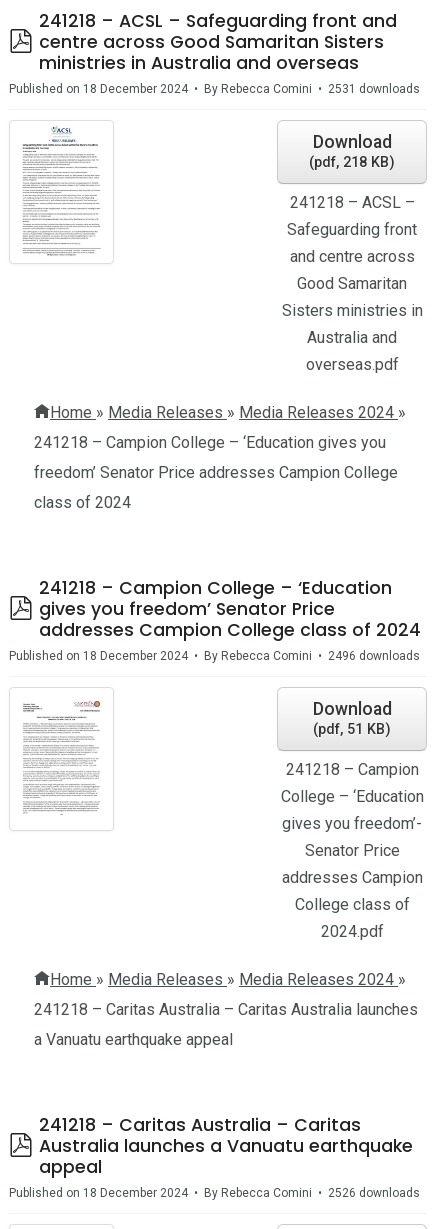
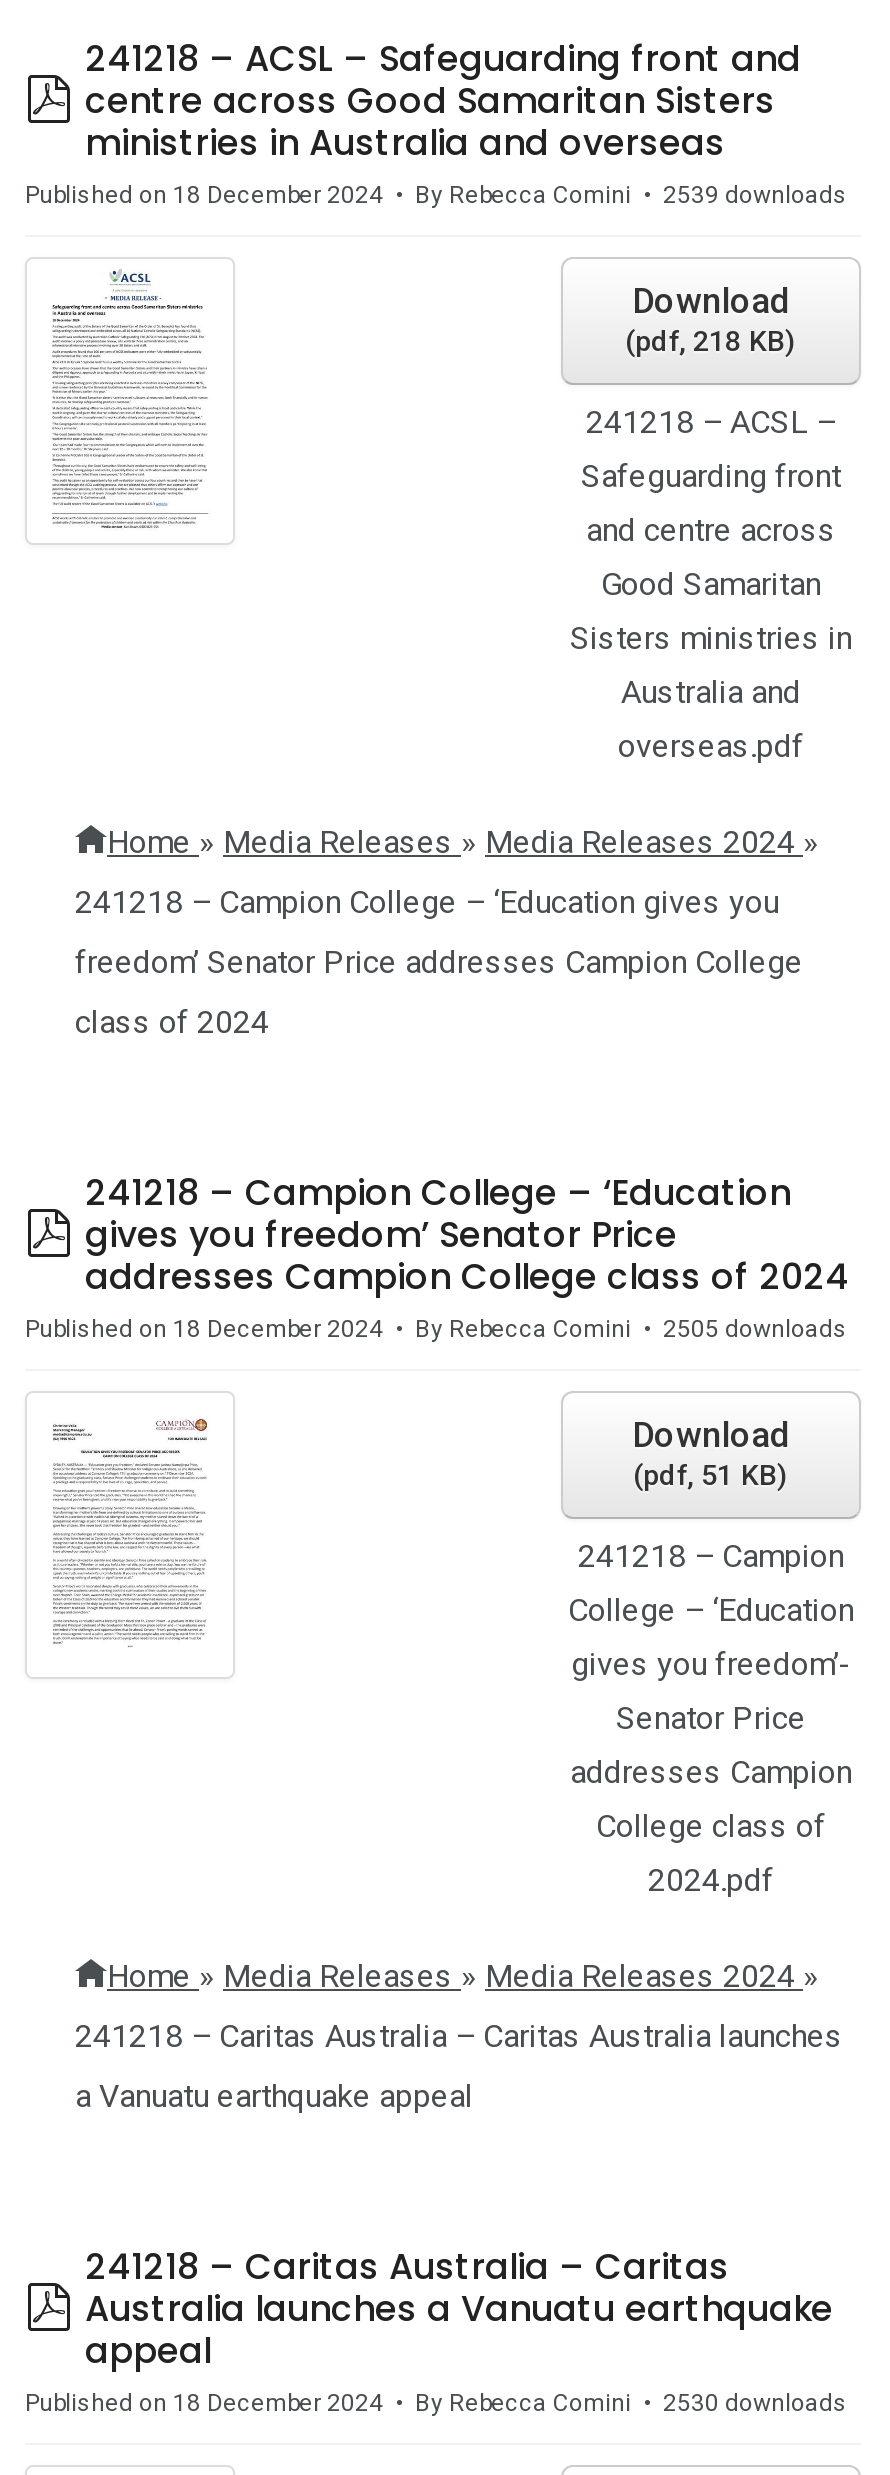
[325,82,420,96] 2531 downloads -> [657,182,847,210] 2539 downloads
[325,649,420,663] 2496 downloads -> [657,1316,847,1344] 2505 downloads
[325,1186,420,1200] 2526 downloads -> [657,2390,847,2418] 2530 downloads

